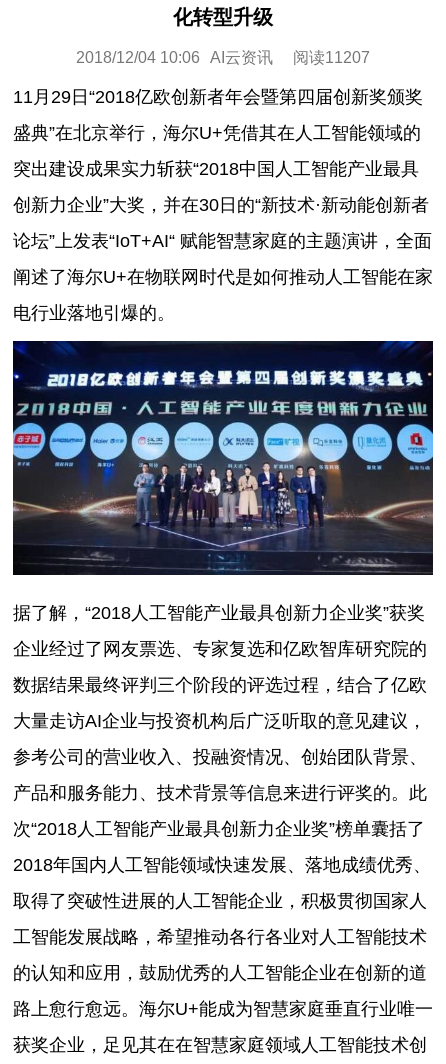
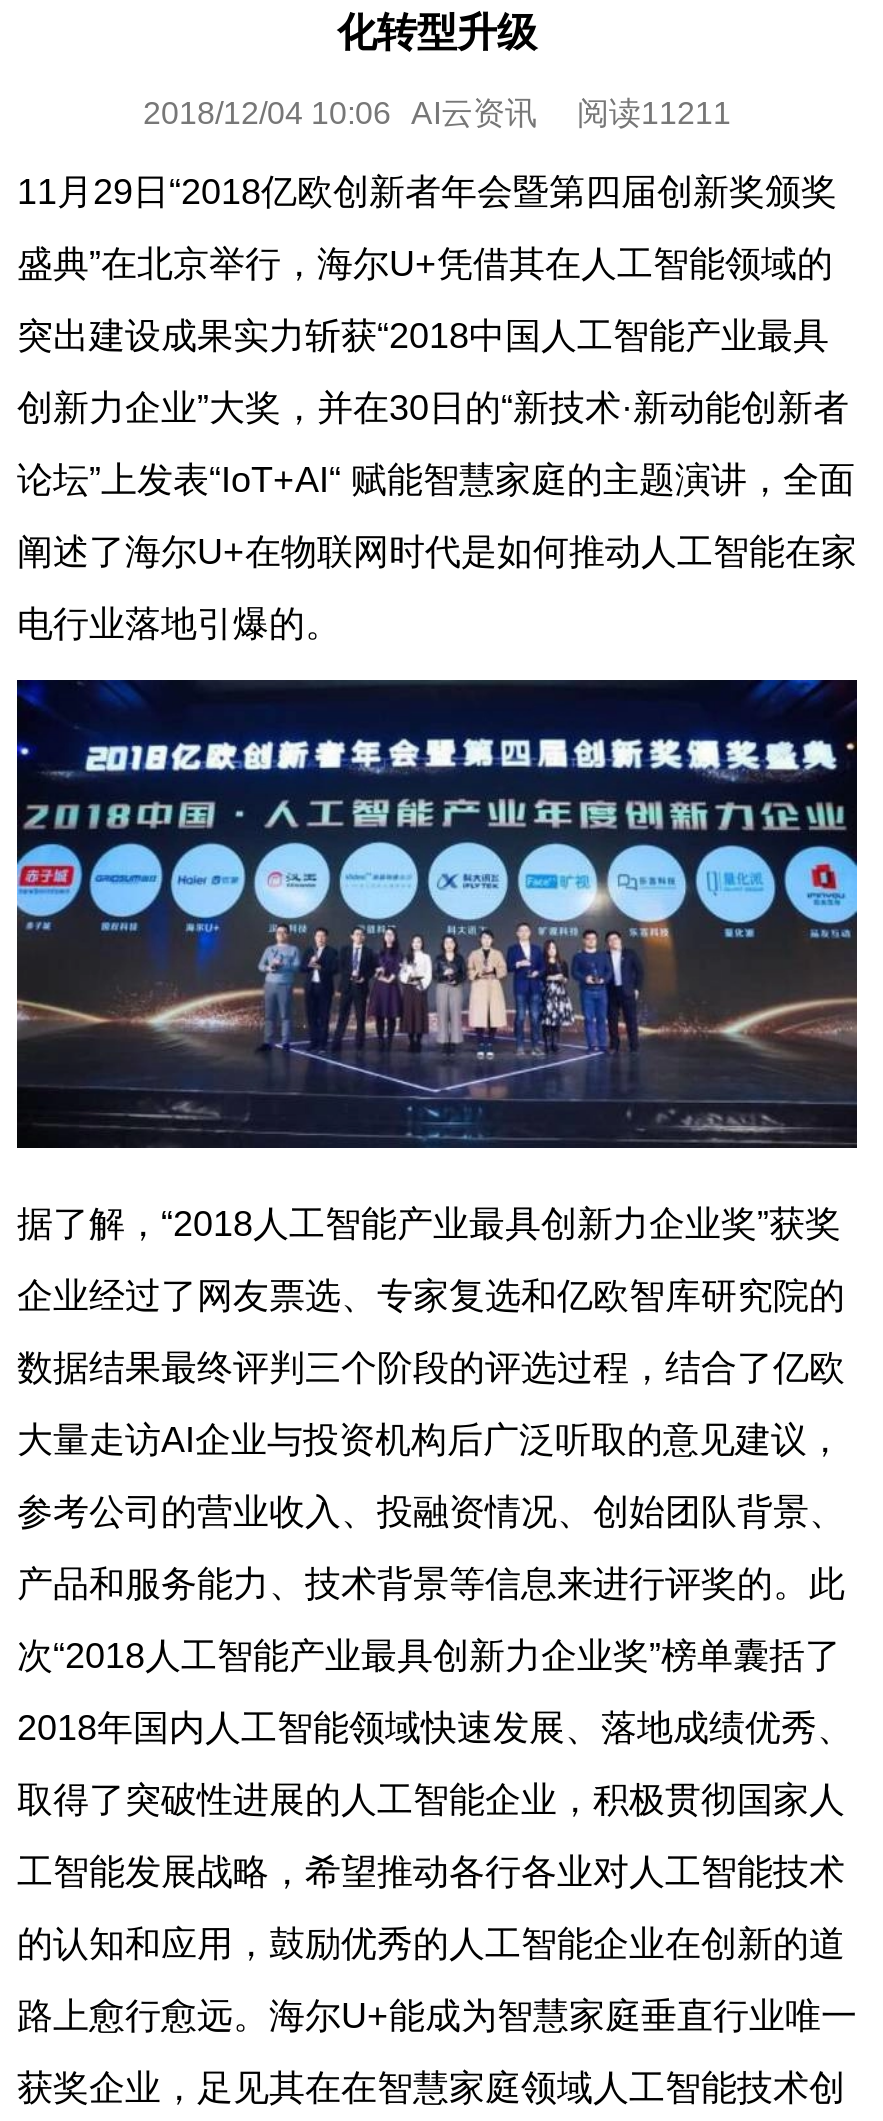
[325,49,370,66] 11207 -> [641,96,731,130] 11211

